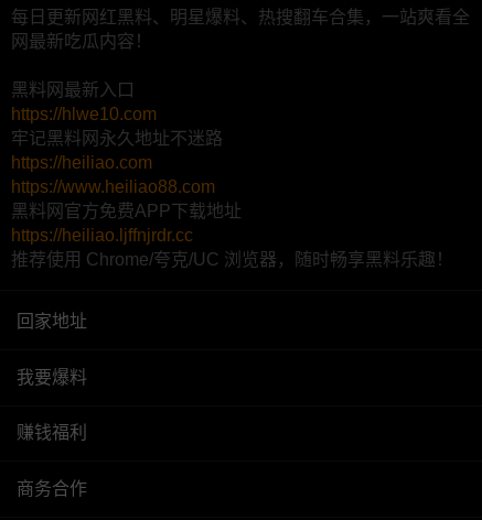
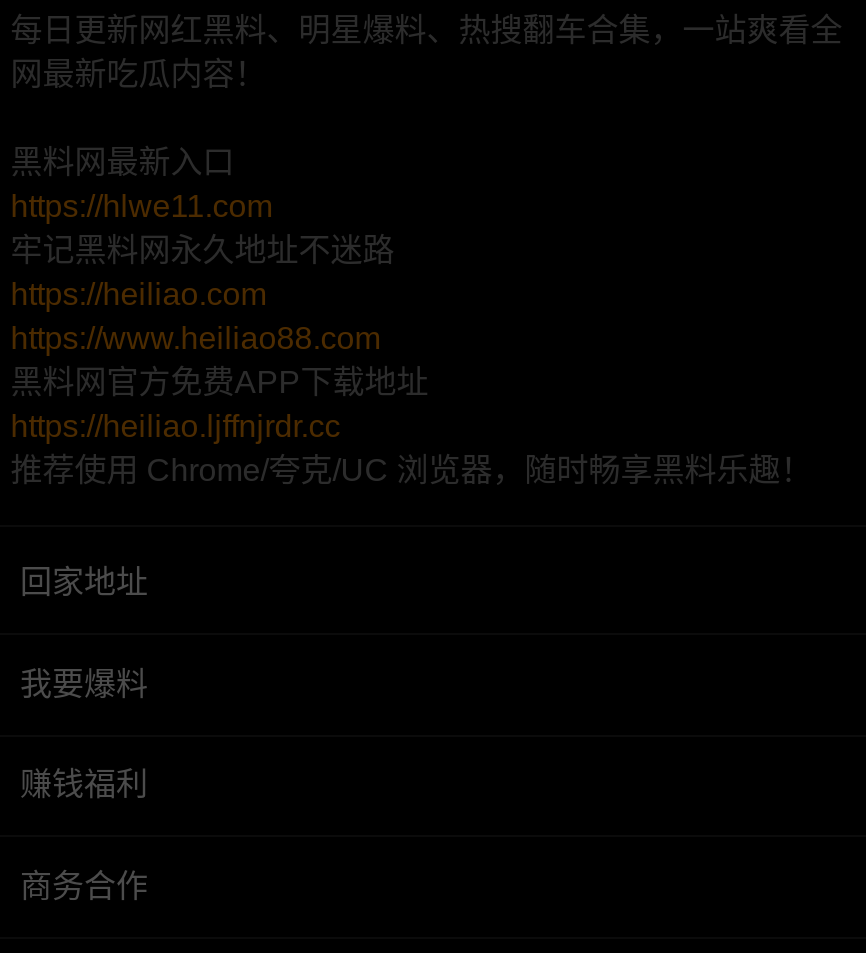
[11,105,157,124] https://hlwe10.com -> [10,190,272,224] https://hlwe11.com

